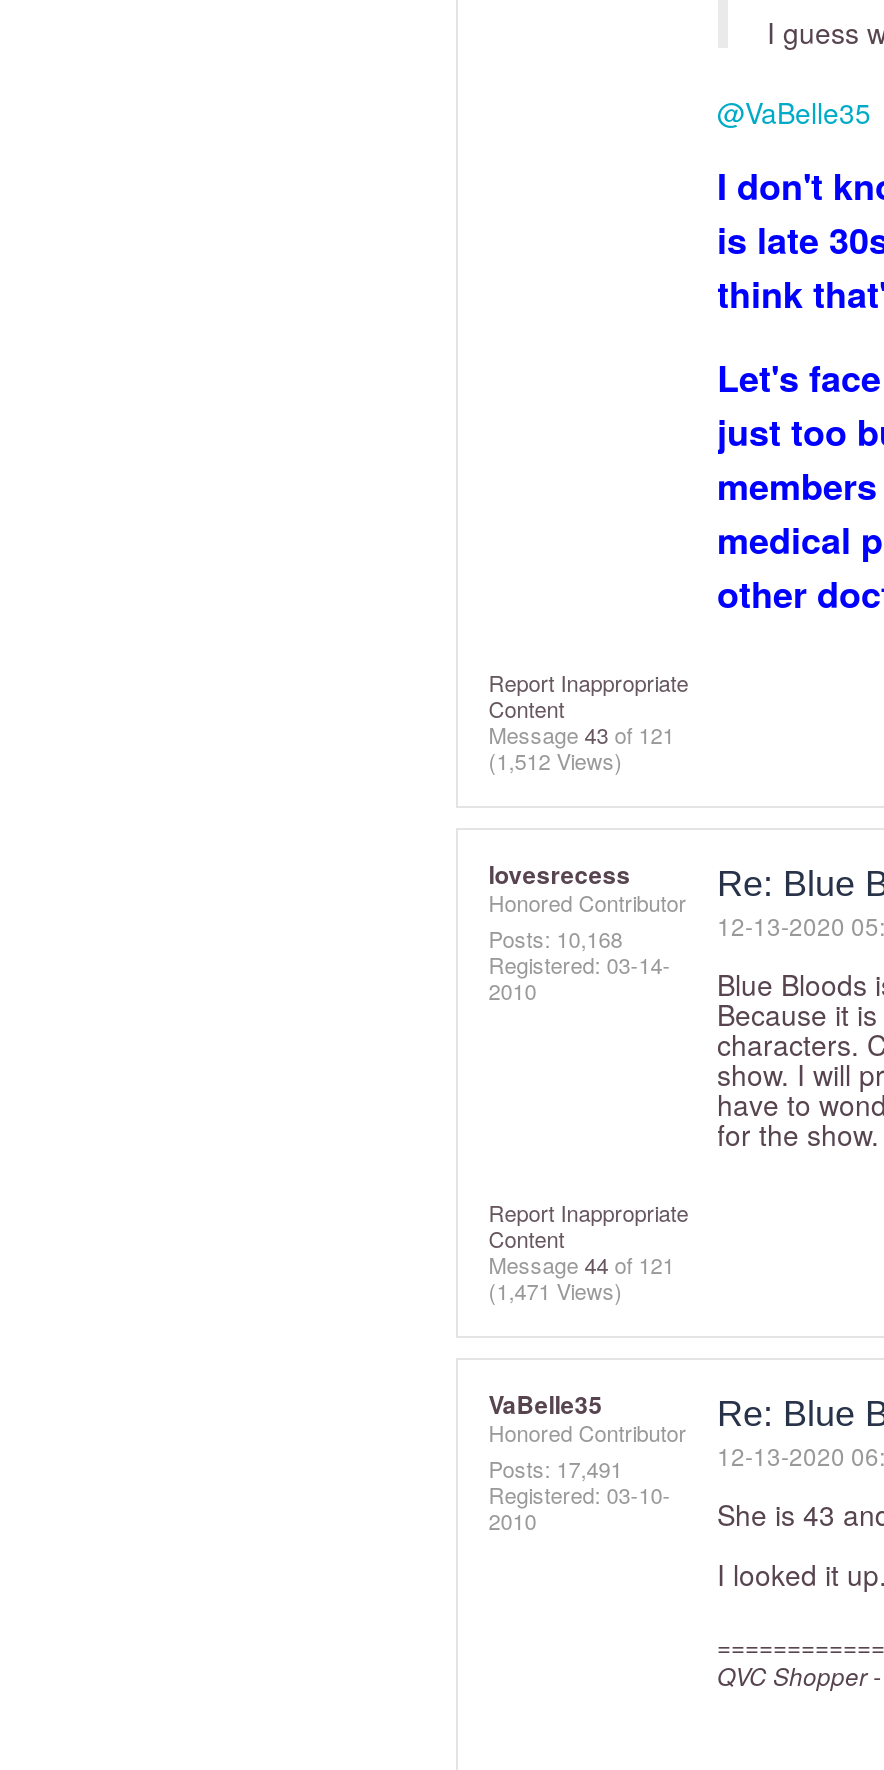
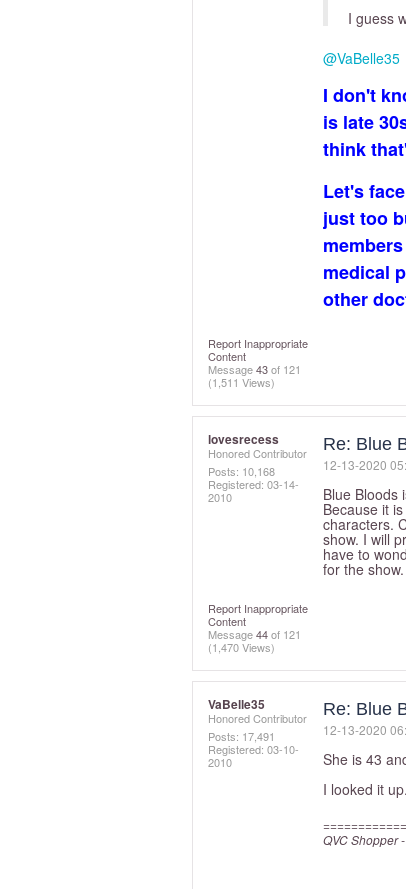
[488,744,622,776] (1,512 Views) -> [208,374,275,390] (1,511 Views)
[488,1274,622,1306] (1,471 Views) -> [208,639,275,655] (1,470 Views)

